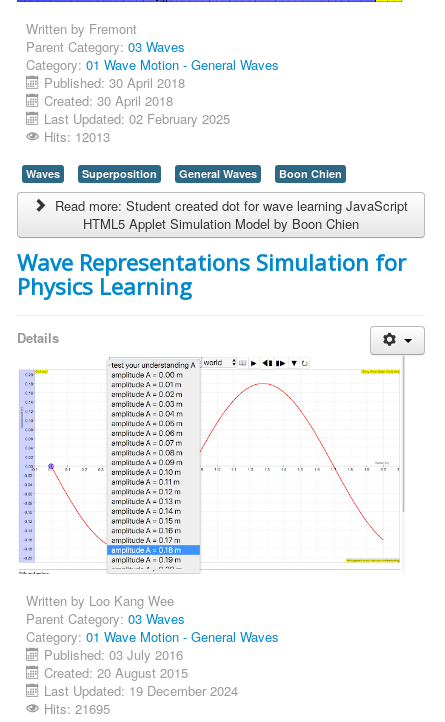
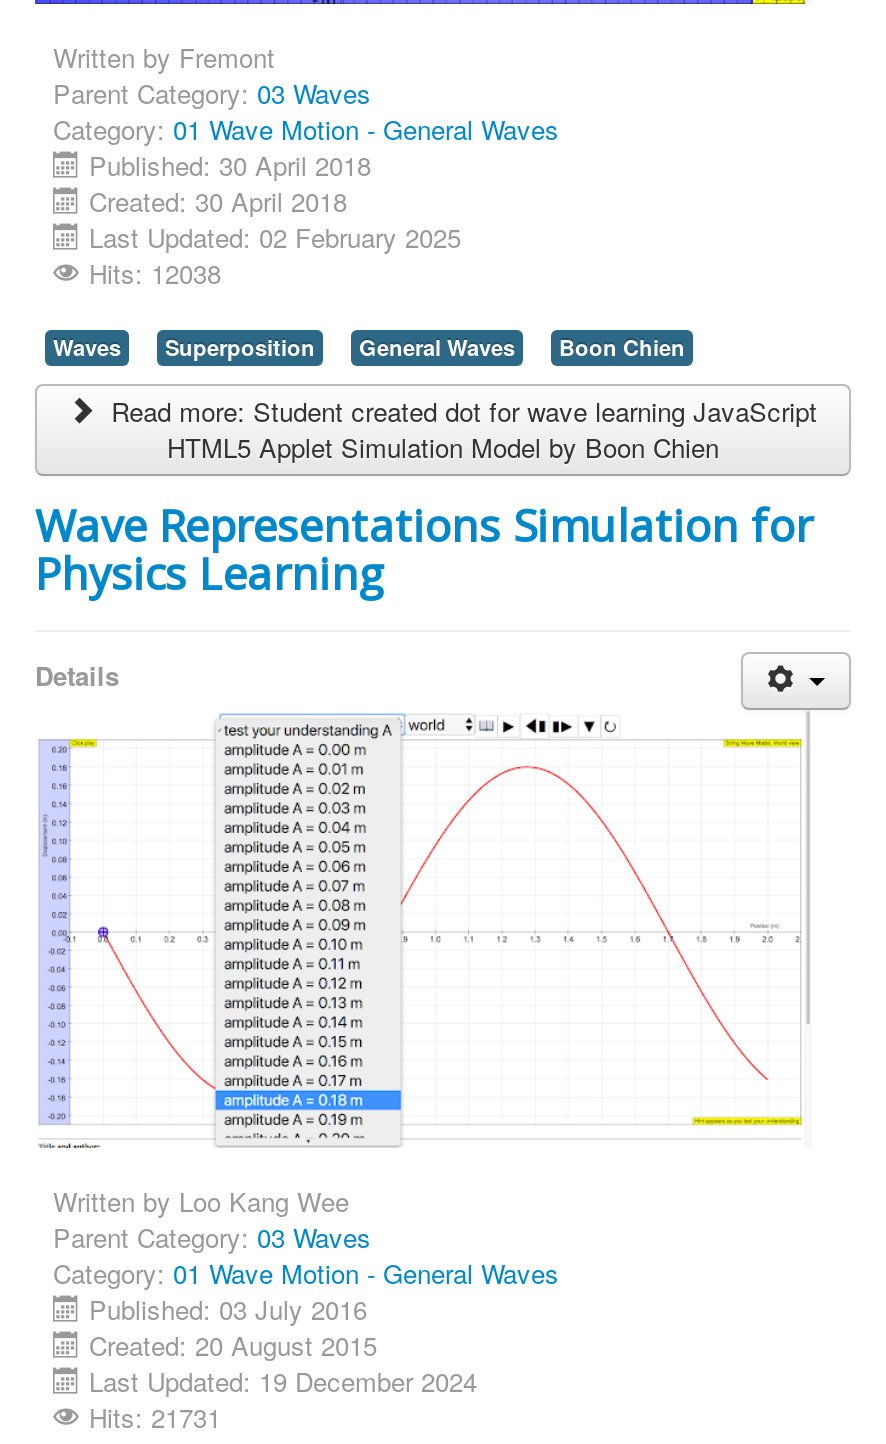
[44,127,110,146] Hits: 12013 -> [89,255,221,293] Hits: 12038
[44,699,110,718] Hits: 21695 -> [89,1397,221,1435] Hits: 21731

